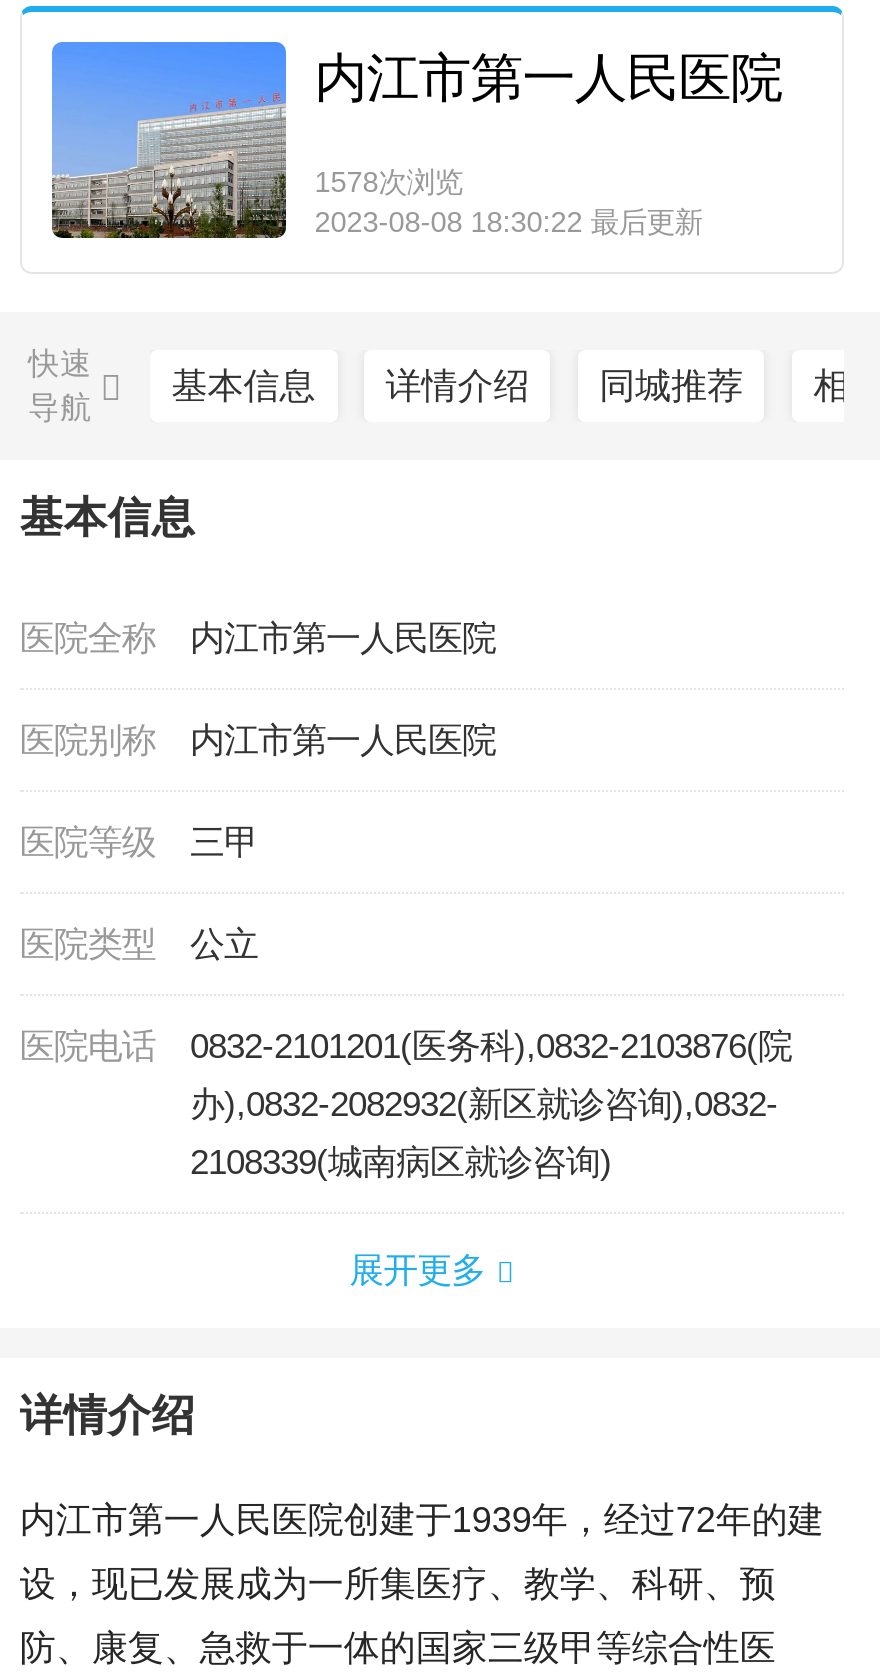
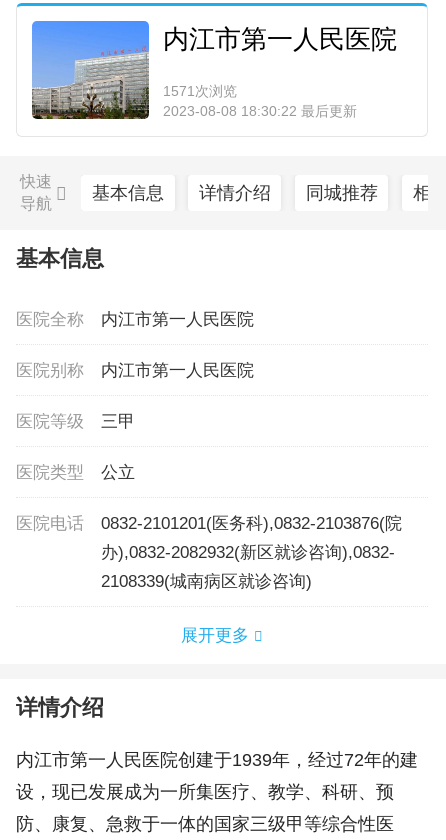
[315,165,463,197] 1578次浏览 -> [163,83,237,99] 1571次浏览

